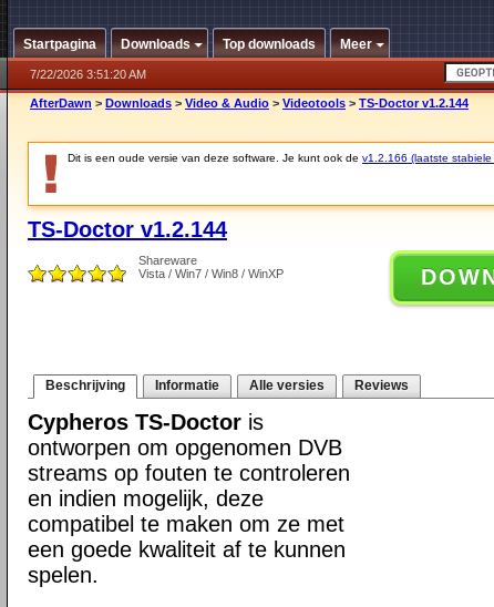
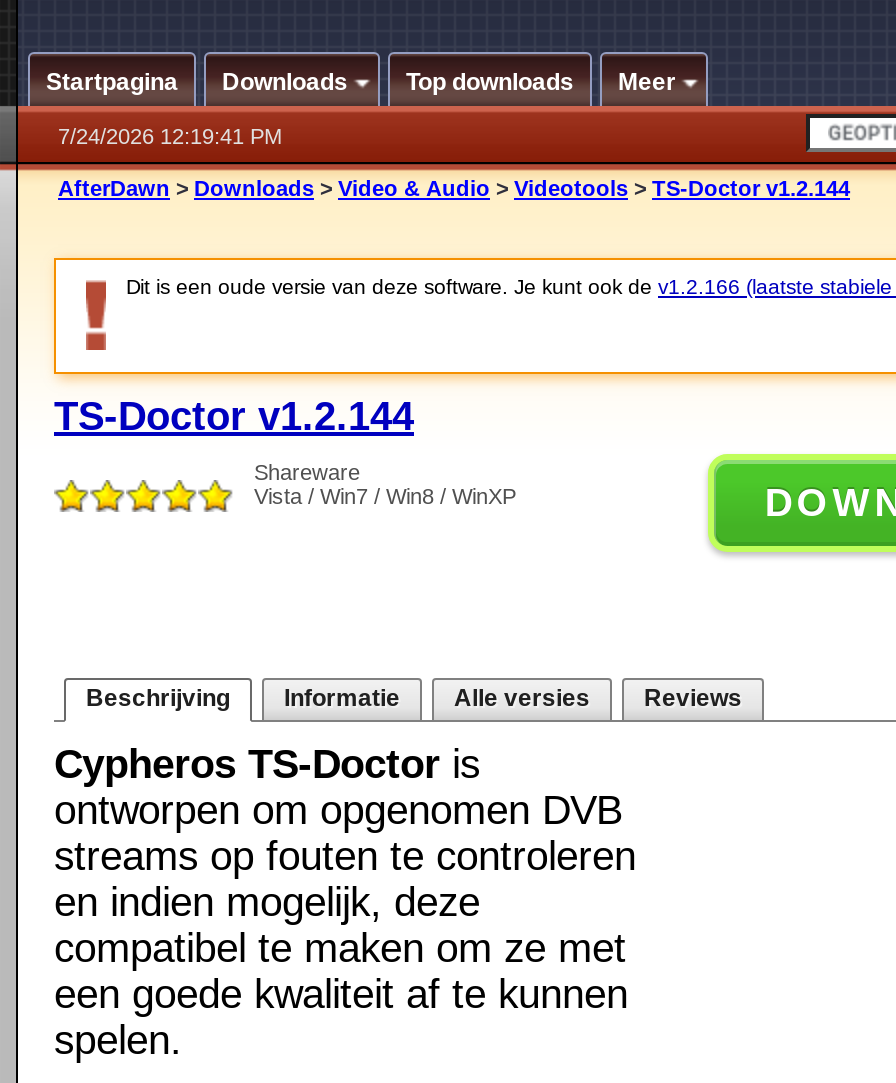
[30,68,146,81] 7/22/2026 3:51:20 AM -> [58,124,282,148] 7/24/2026 12:19:41 PM

